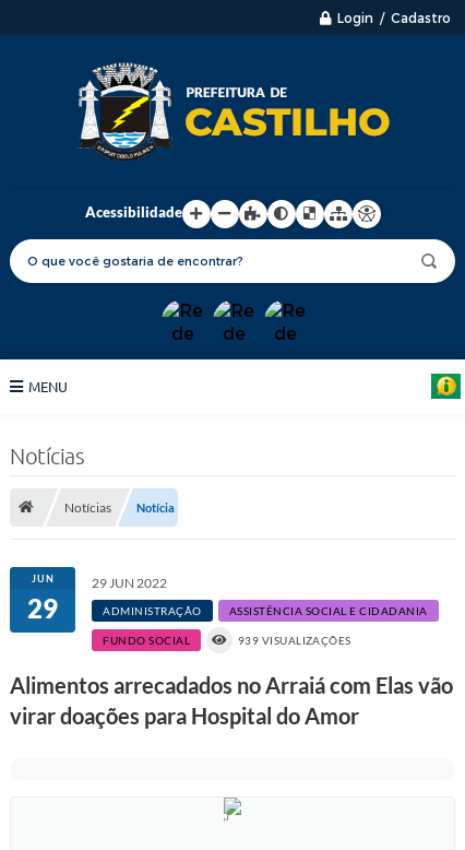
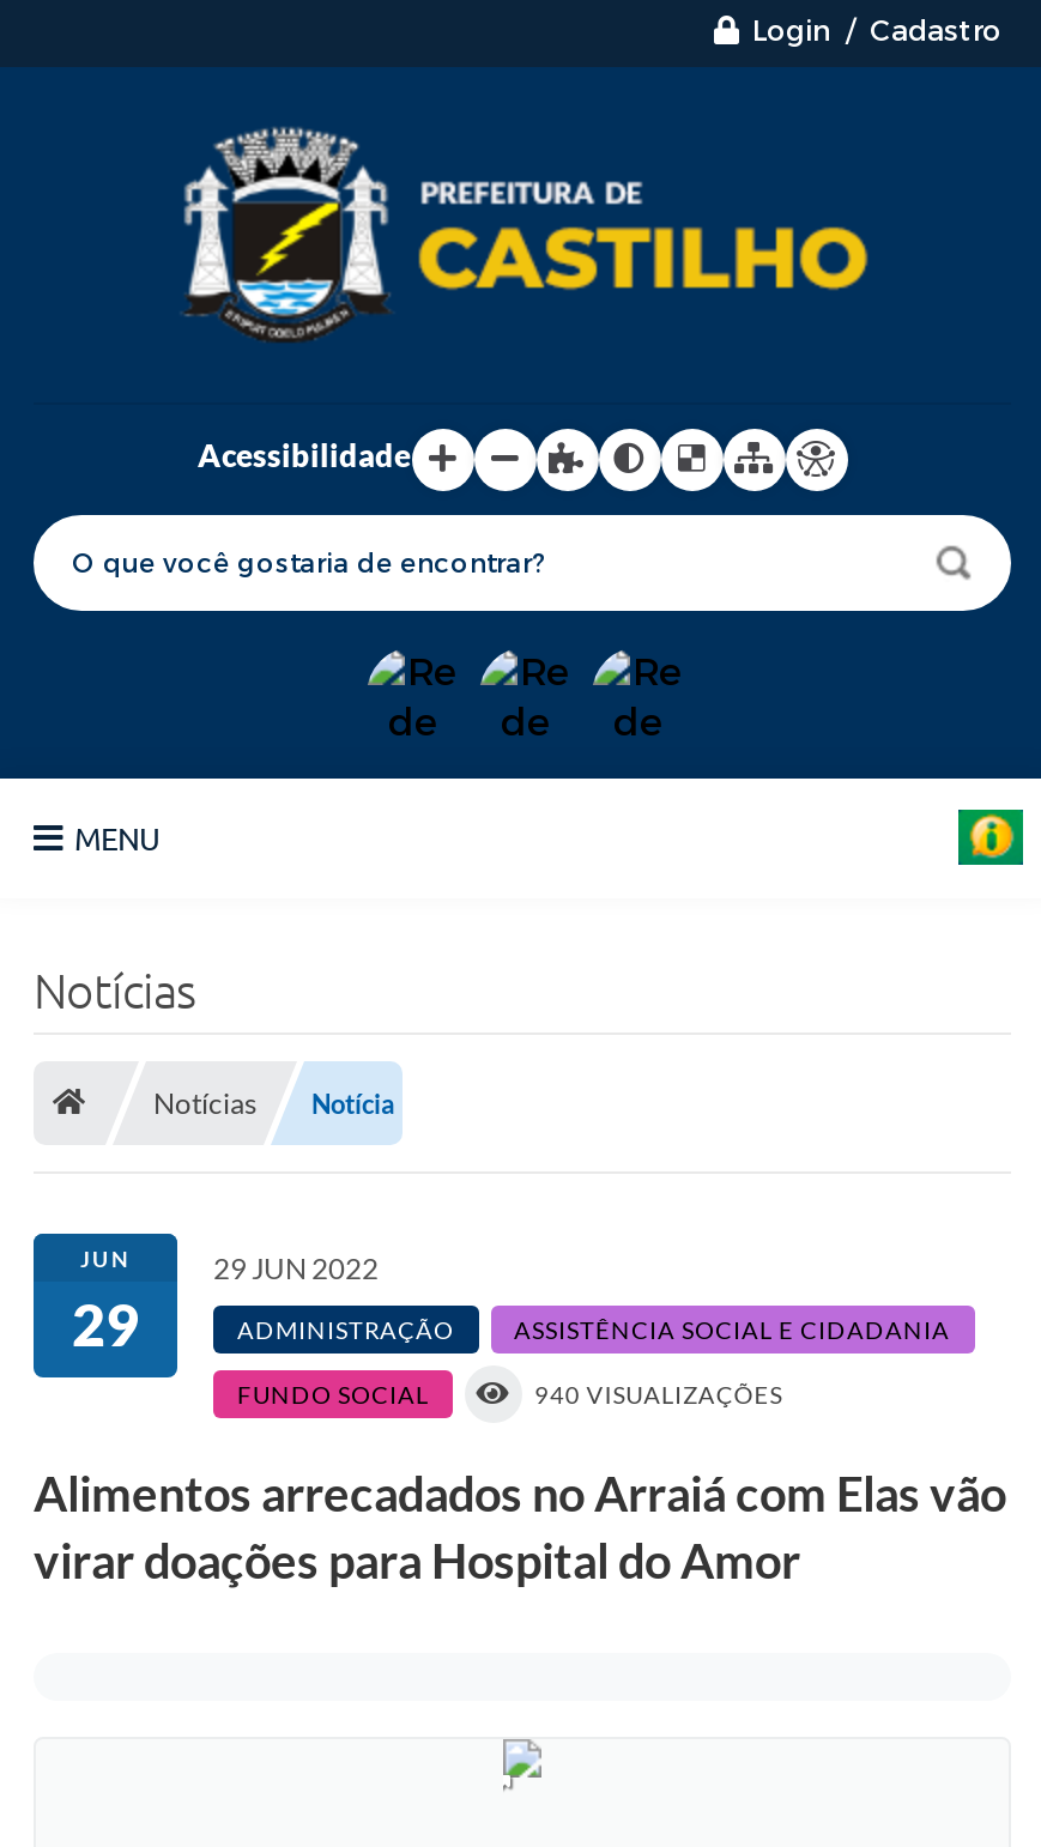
[238,634,351,647] 939 VISUALIZAÇÕES -> [534,1380,783,1409] 940 VISUALIZAÇÕES

